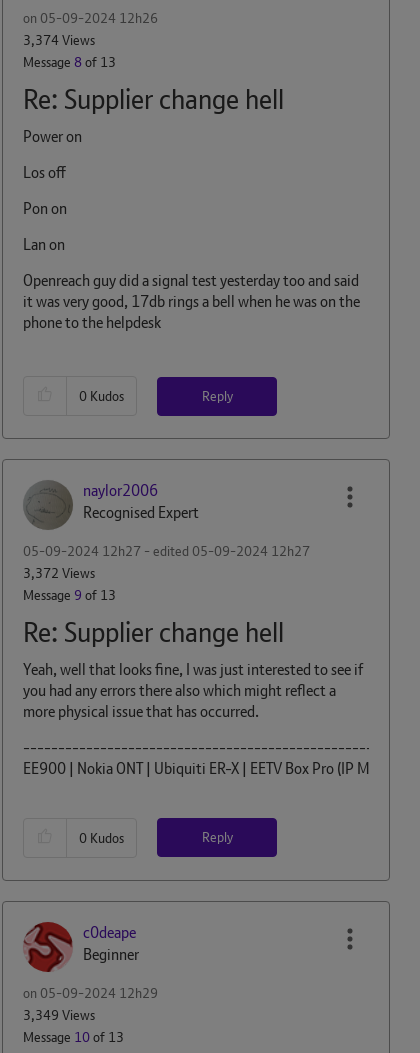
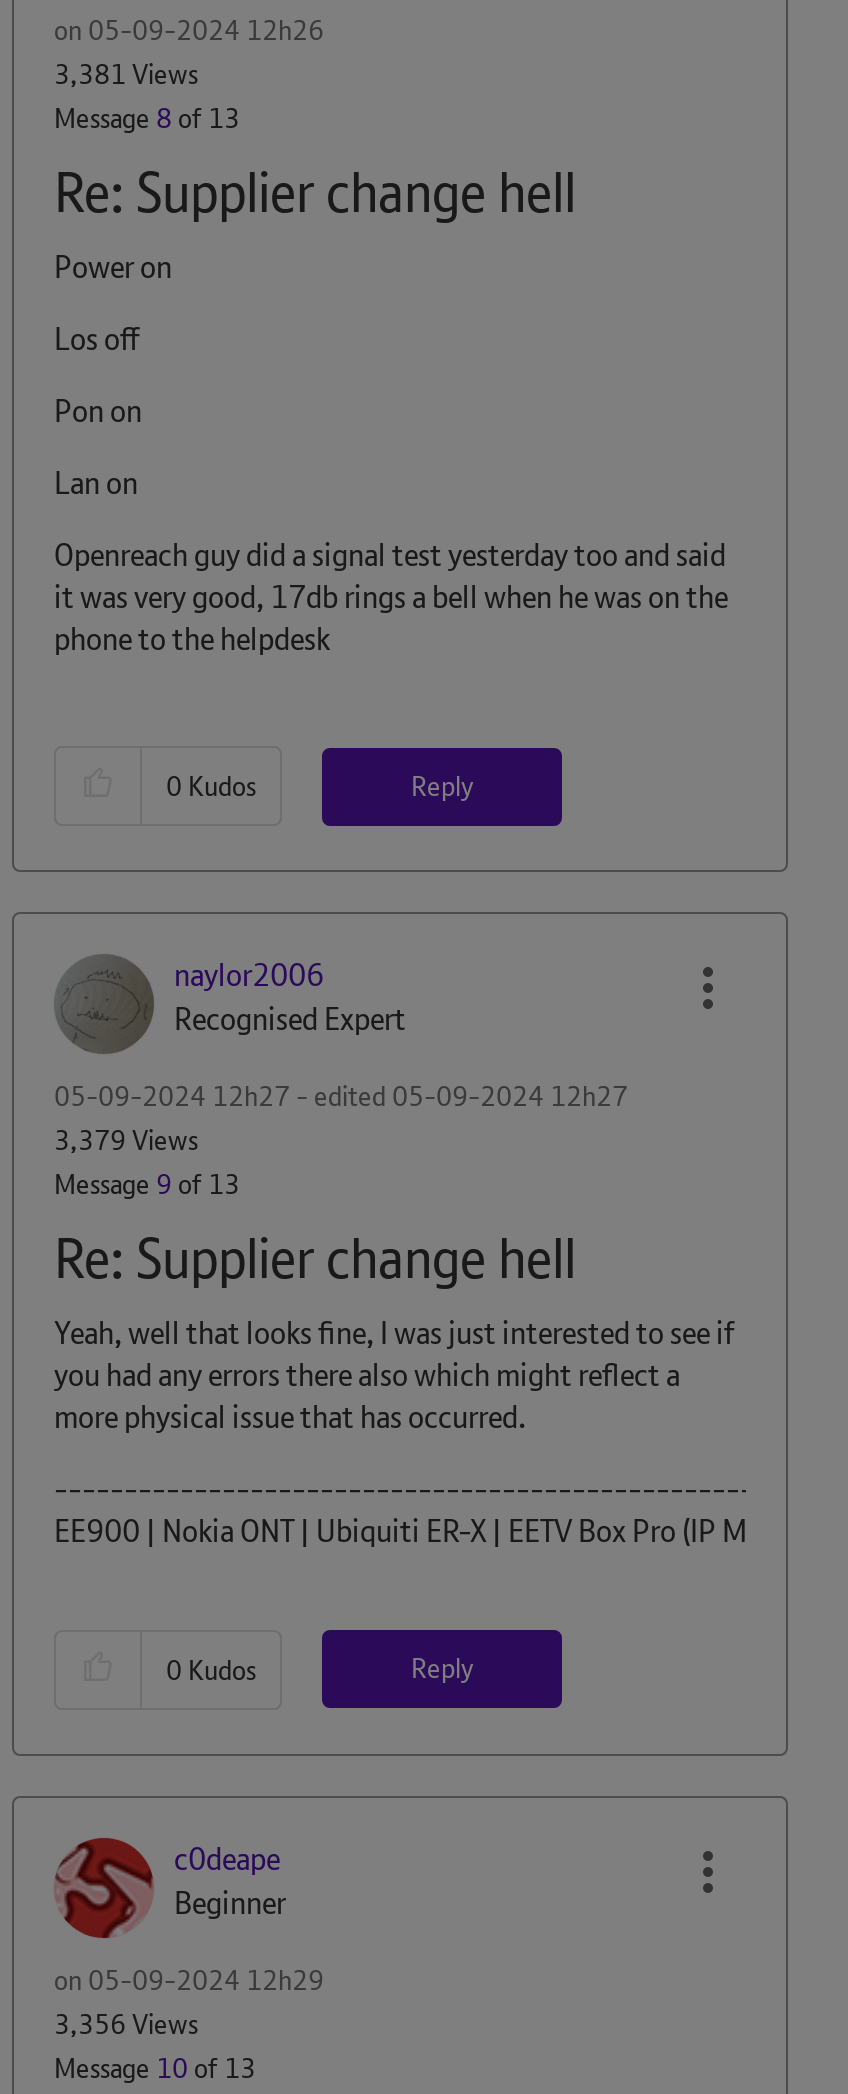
[23,30,95,48] 3,374 Views -> [54,55,198,91] 3,381 Views
[23,564,95,582] 3,372 Views -> [54,1122,198,1158] 3,379 Views
[23,1005,95,1023] 3,349 Views -> [54,2005,198,2041] 3,356 Views

